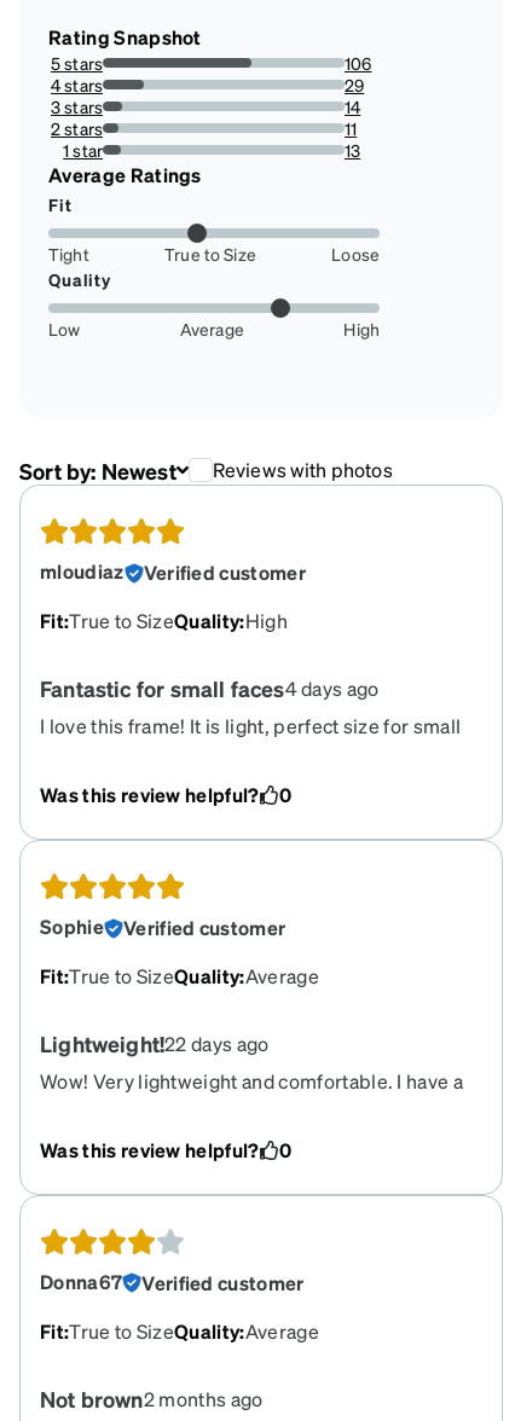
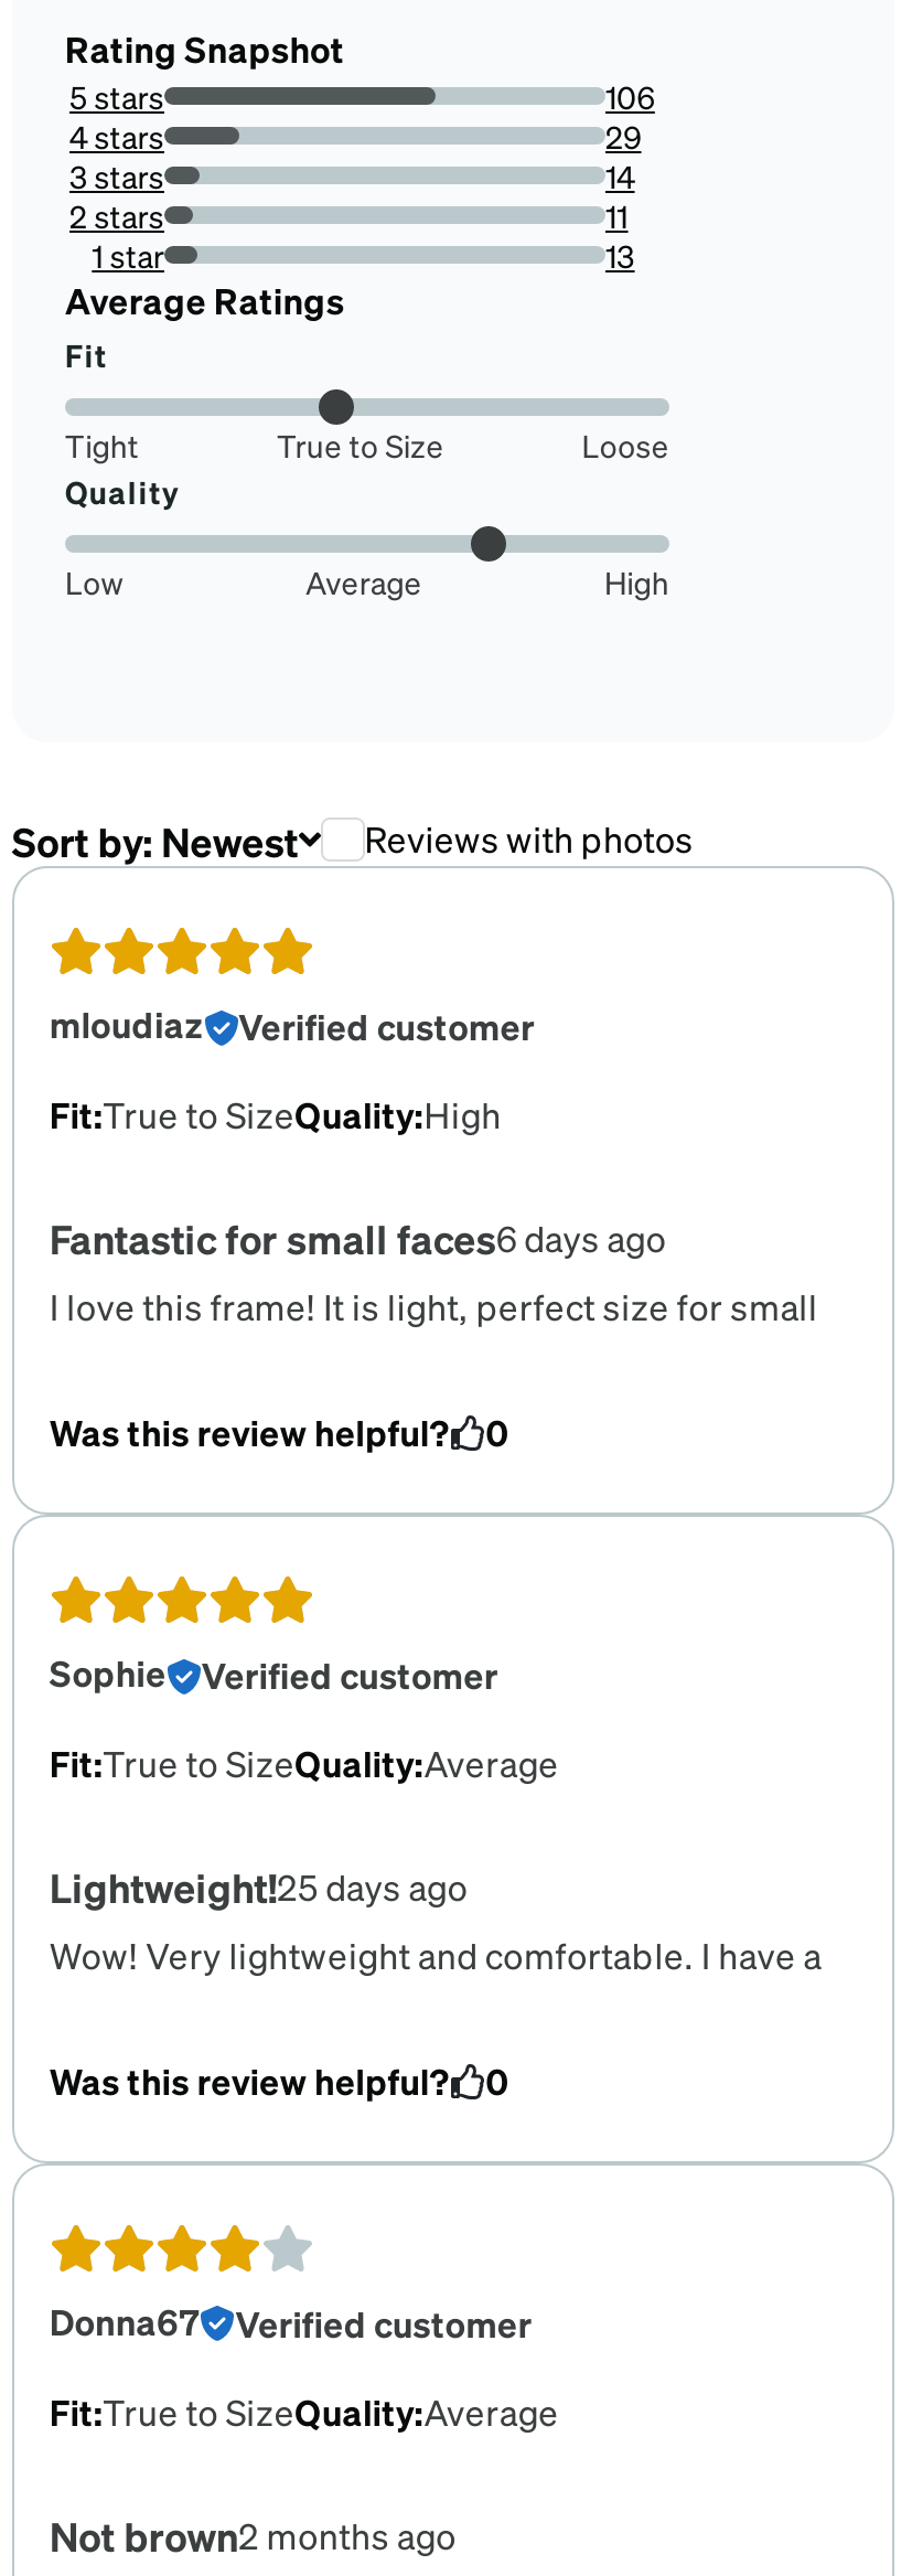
[40,674,379,702] Fantastic for small faces4 days ago -> [50,1213,667,1264] Fantastic for small faces6 days ago
[40,1029,269,1057] Lightweight!22 days ago -> [50,1861,468,1912] Lightweight!25 days ago

